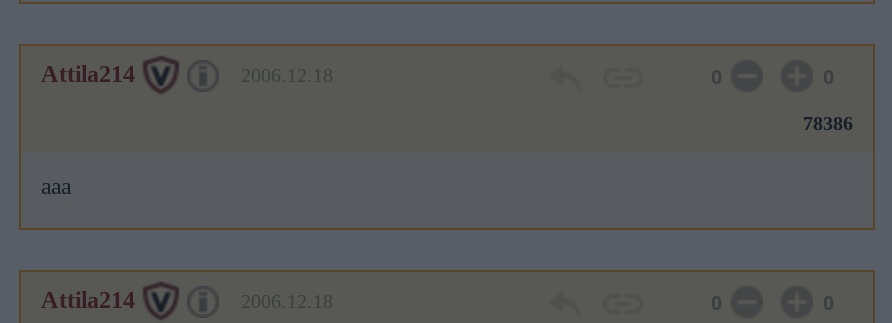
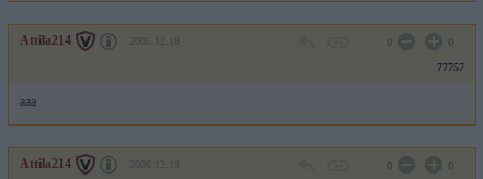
[803,112,853,134] 78386 -> [437,61,464,73] 77757

